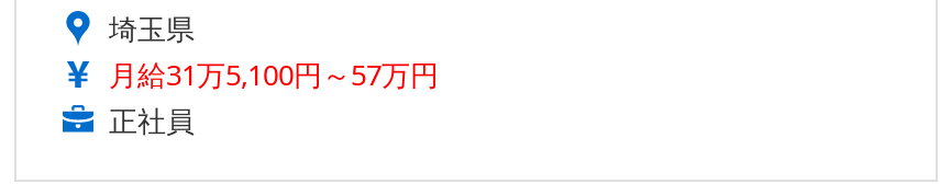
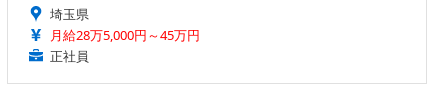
[109,55,439,95] 月給31万5,100円～57万円 -> [50,26,200,44] 月給28万5,000円～45万円

